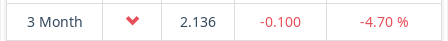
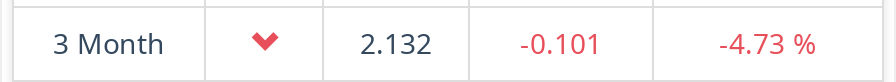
[180,12,216,31] 2.136 -> [360,25,432,63] 2.132
[260,12,301,31] -0.100 -> [520,25,602,63] -0.101
[359,12,408,31] -4.70 % -> [719,25,817,63] -4.73 %

